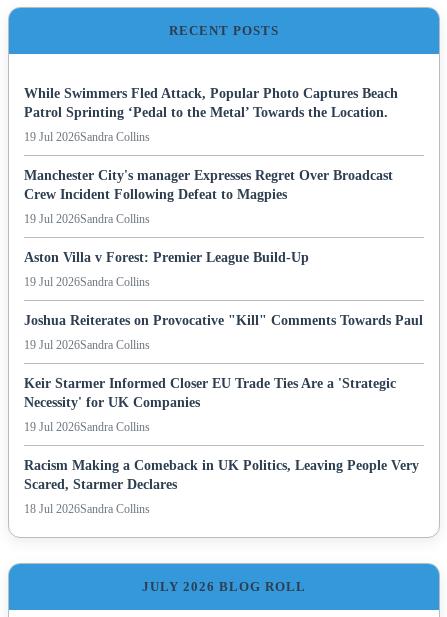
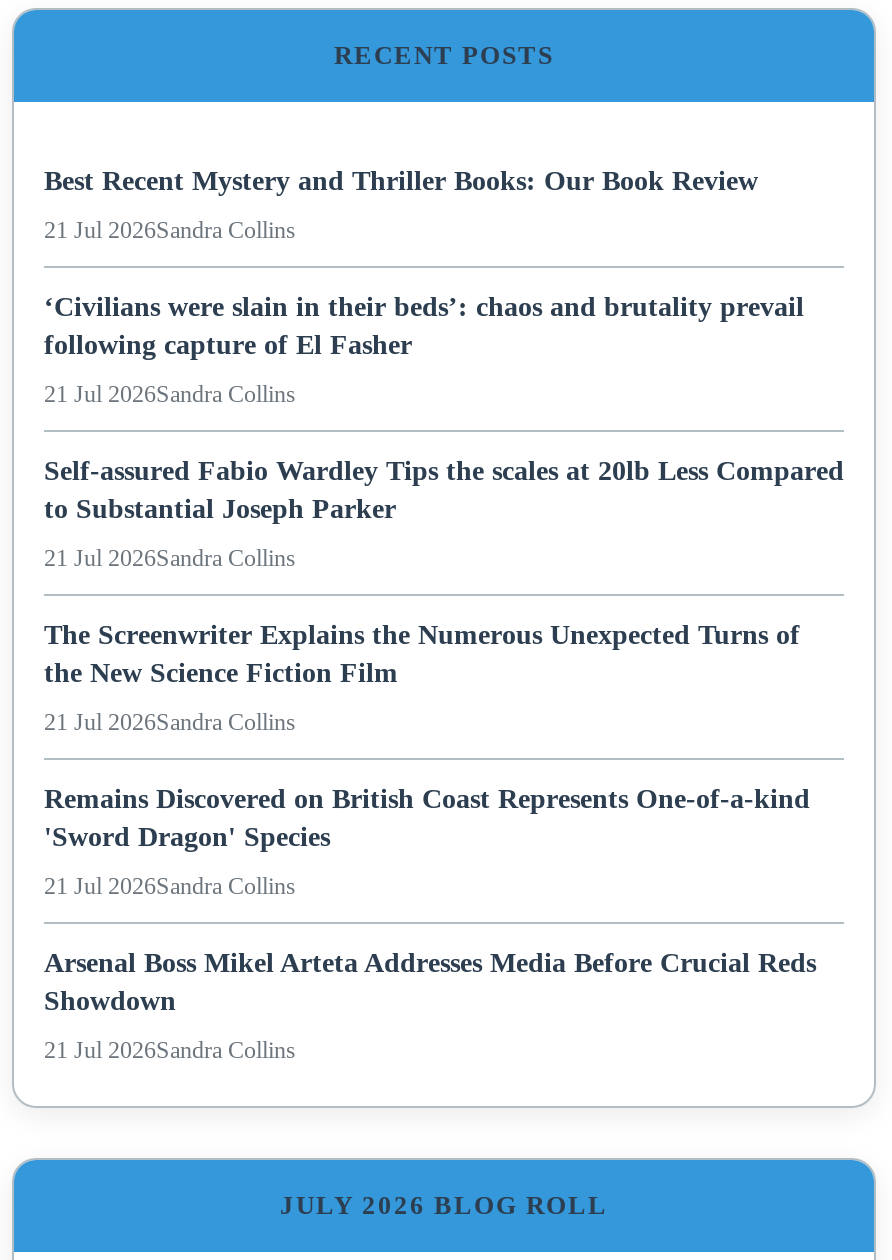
[24,86,398,120] While Swimmers Fled Attack, Popular Photo Captures Beach | Patrol Sprinting ‘Pedal to the Metal’ Towards the Location. -> [44,165,758,195] Best Recent Mystery and Thriller Books: Our Book Review
[24,130,150,144] 19 Jul 2026Sandra Collins -> [44,215,296,243] 21 Jul 2026Sandra Collins
[24,168,393,202] Manchester City's manager Expresses Regret Over Broadcast | Crew Incident Following Defeat to Magpies -> [44,291,804,359] ‘Civilians were slain in their beds’: chaos and brutality prevail | following capture of El Fasher
[24,212,150,226] 19 Jul 2026Sandra Collins -> [44,379,296,407] 21 Jul 2026Sandra Collins
[24,250,309,265] Aston Villa v Forest: Premier League Build-Up -> [44,455,844,523] Self-assured Fabio Wardley Tips the scales at 20lb Less Compared | to Substantial Joseph Parker
[24,275,150,289] 19 Jul 2026Sandra Collins -> [44,543,296,571] 21 Jul 2026Sandra Collins
[24,313,423,328] Joshua Reiterates on Provocative "Kill" Comments Towards Paul -> [44,619,800,687] The Screenwriter Explains the Numerous Unexpected Turns of | the New Science Fiction Film
[24,338,150,352] 19 Jul 2026Sandra Collins -> [44,707,296,735] 21 Jul 2026Sandra Collins
[24,376,396,410] Keir Starmer Informed Closer EU Trade Ties Are a 'Strategic | Necessity' for UK Companies -> [44,783,810,851] Remains Discovered on British Coast Represents One-of-a-kind | 'Sword Dragon' Species
[24,420,150,434] 19 Jul 2026Sandra Collins -> [44,871,296,899] 21 Jul 2026Sandra Collins
[24,458,419,492] Racism Making a Comeback in UK Politics, Leaving People Very | Scared, Starmer Declares -> [44,947,816,1015] Arsenal Boss Mikel Arteta Addresses Media Before Crucial Reds | Showdown
[24,502,150,516] 18 Jul 2026Sandra Collins -> [44,1035,296,1063] 21 Jul 2026Sandra Collins

